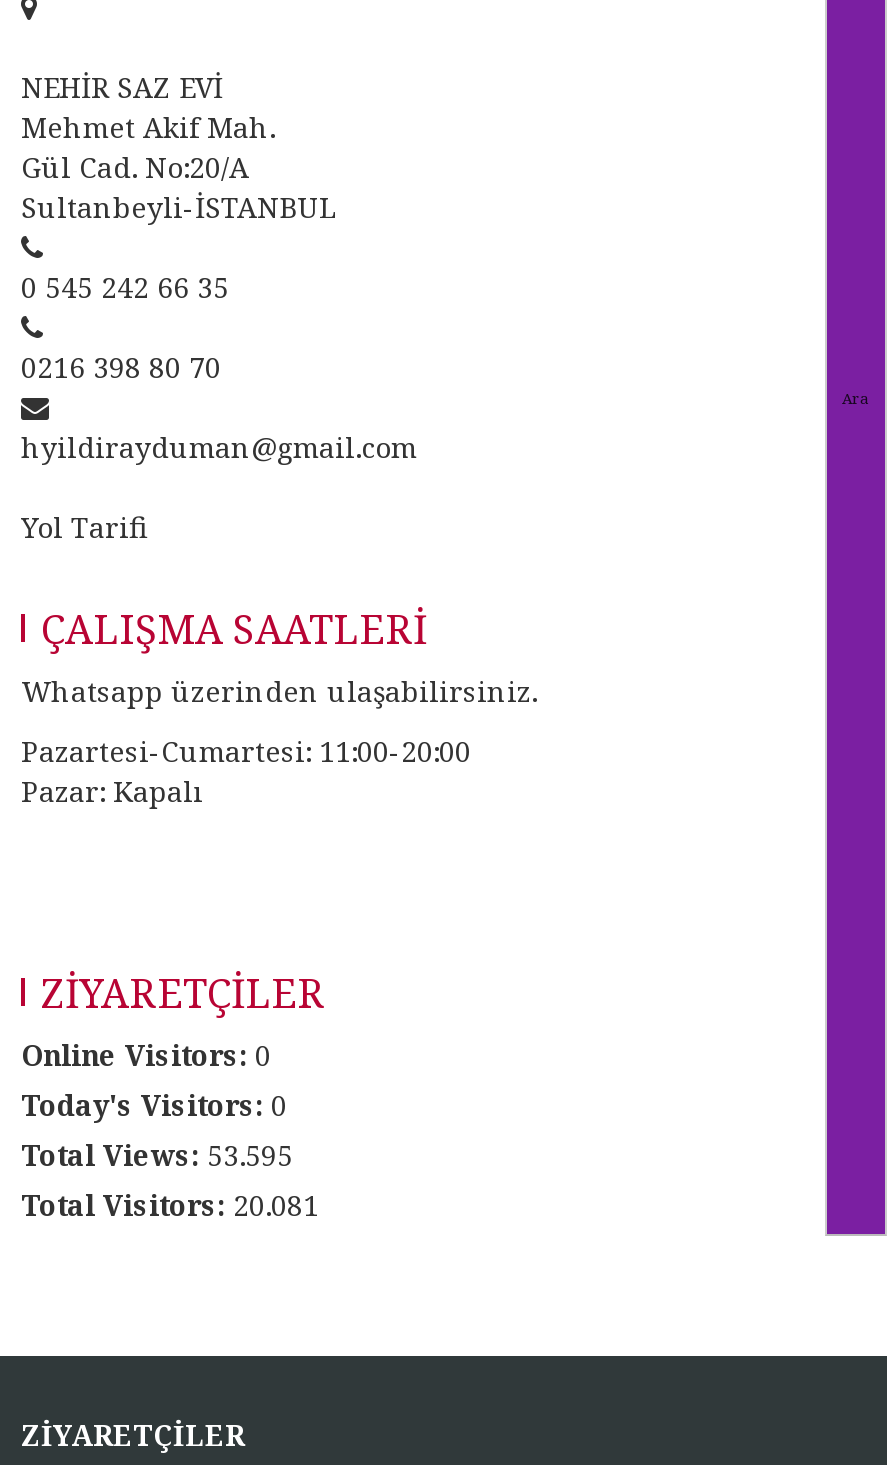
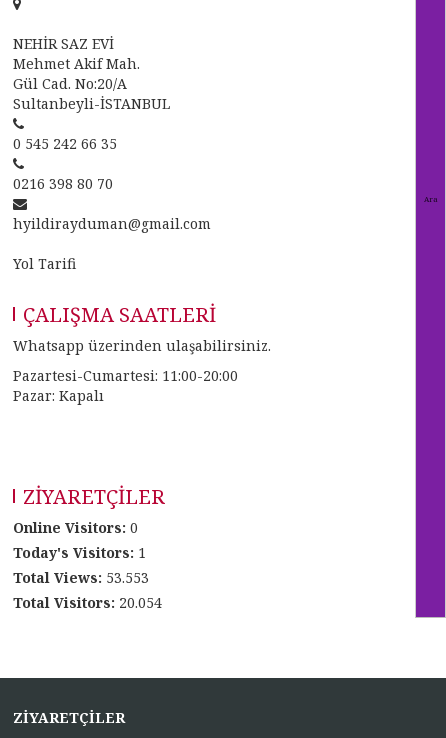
[21,1086,287,1124] Today's Visitors: 0 -> [13,543,146,562] Today's Visitors: 1
[21,1136,293,1174] Total Views: 53.595 -> [13,568,149,587] Total Views: 53.553
[21,1186,319,1224] Total Visitors: 20.081 -> [13,593,162,612] Total Visitors: 20.054

